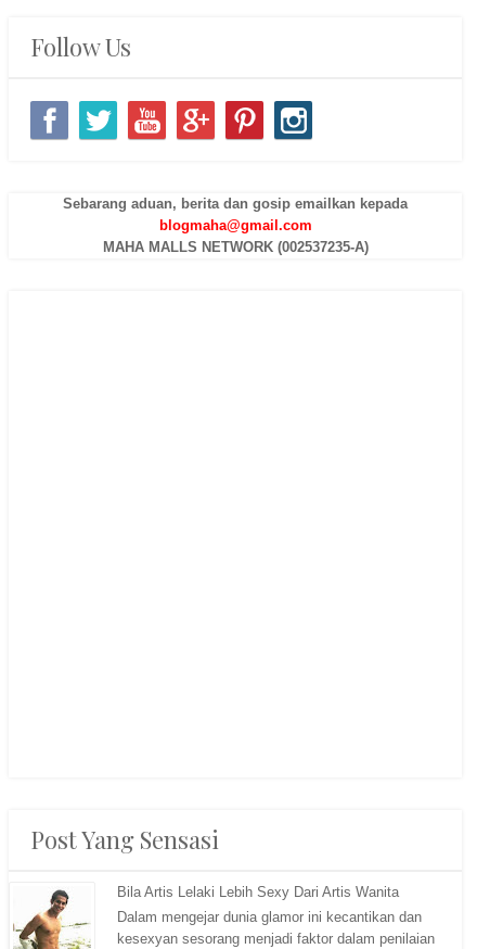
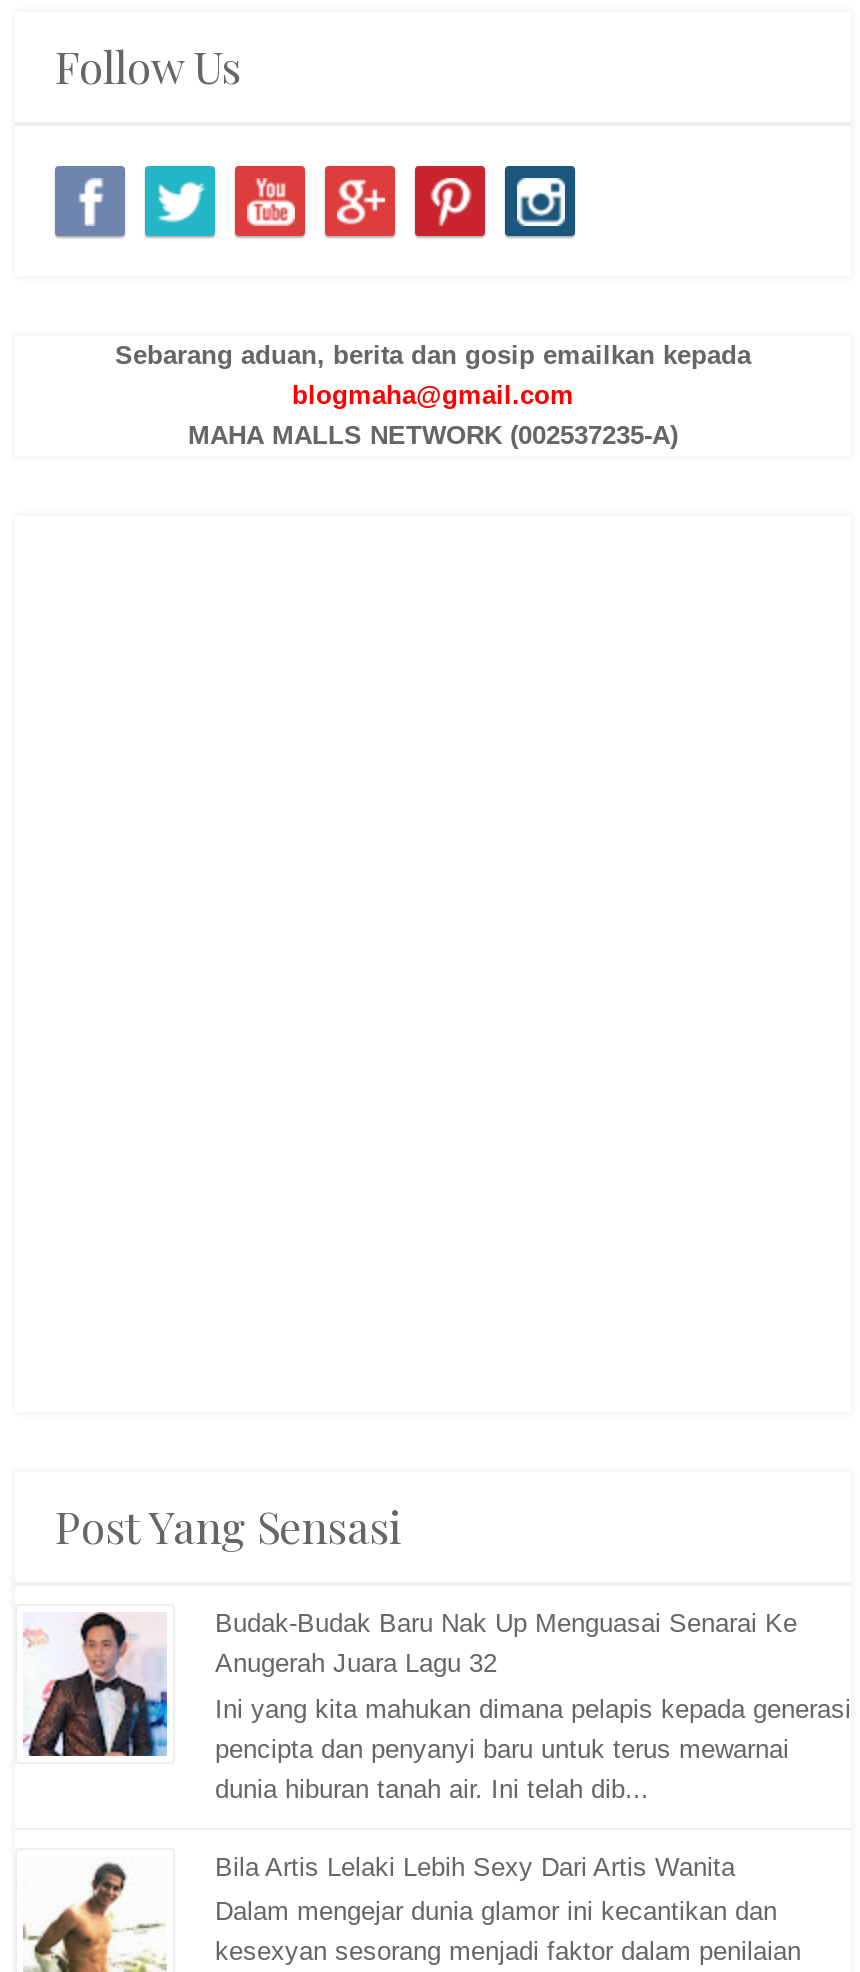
none -> [23,1608,851,1803] [image] | Budak-Budak Baru Nak Up Menguasai Senarai Ke | Anugerah Juara Lagu 32 | Ini yang kita mahukan dimana pelapis kepada generasi | pencipta dan penyanyi baru untuk terus mewarnai | dunia hiburan tanah air. Ini telah dib...

